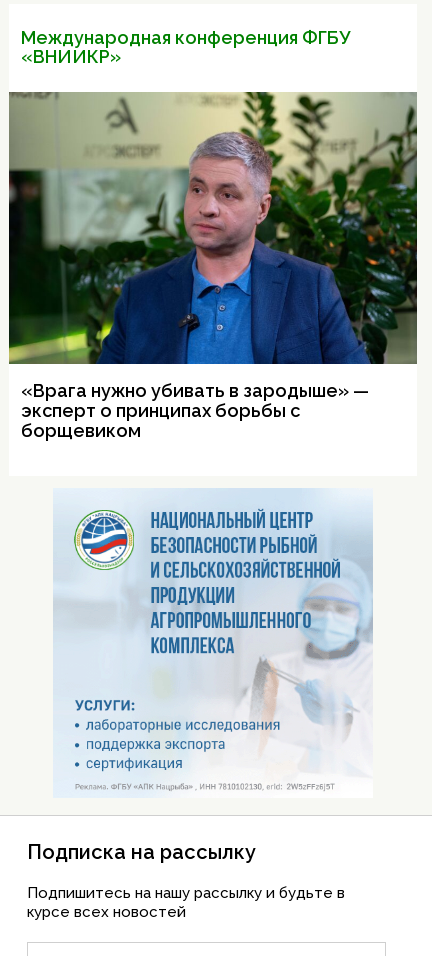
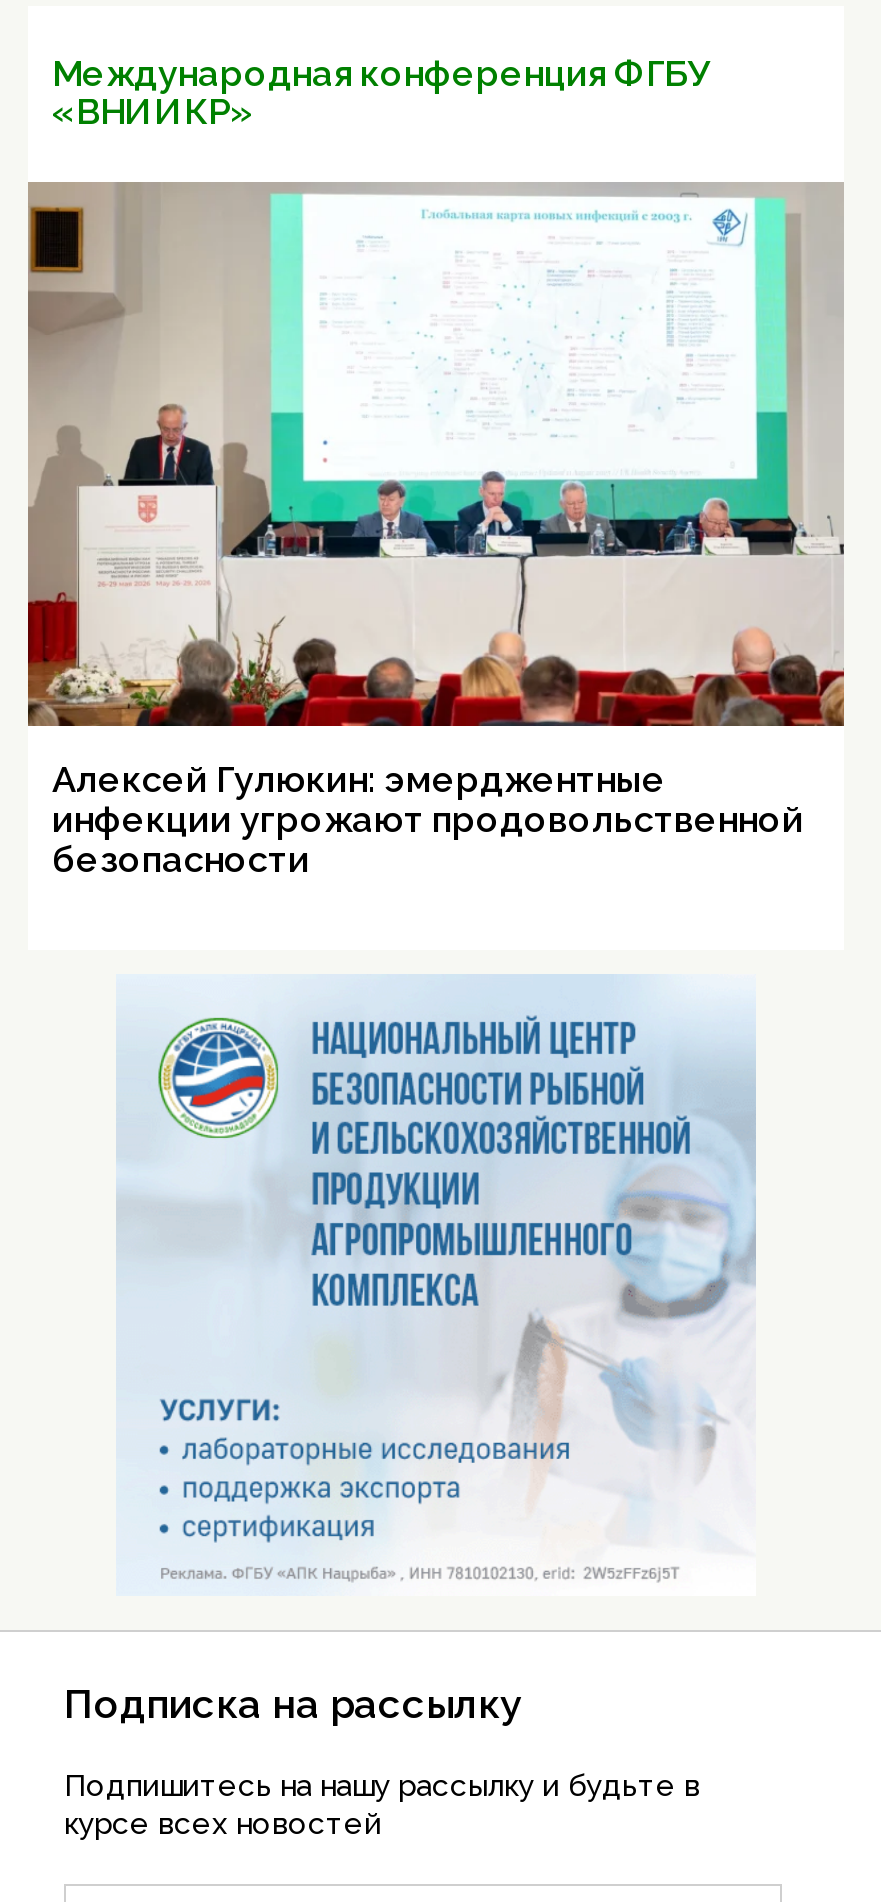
[8,92,418,441] [image] | «Врага нужно убивать в зародыше» — | эксперт о принципах борьбы с | борщевиком -> [26,182,844,881] [image] | Алексей Гулюкин: эмерджентные | инфекции угрожают продовольственной | безопасности

